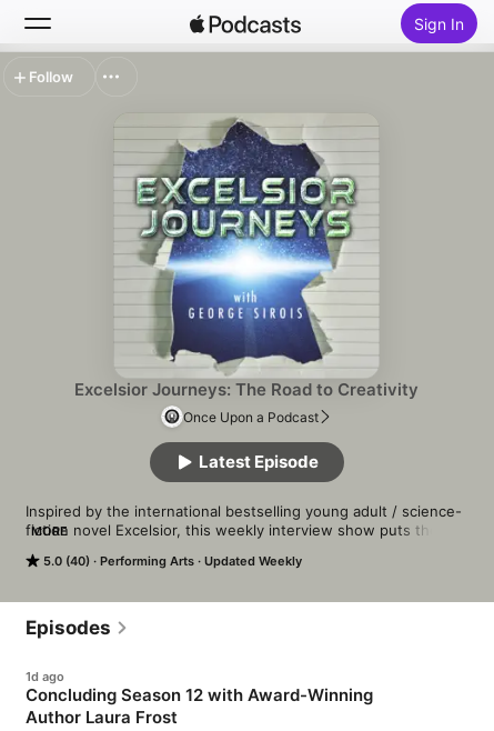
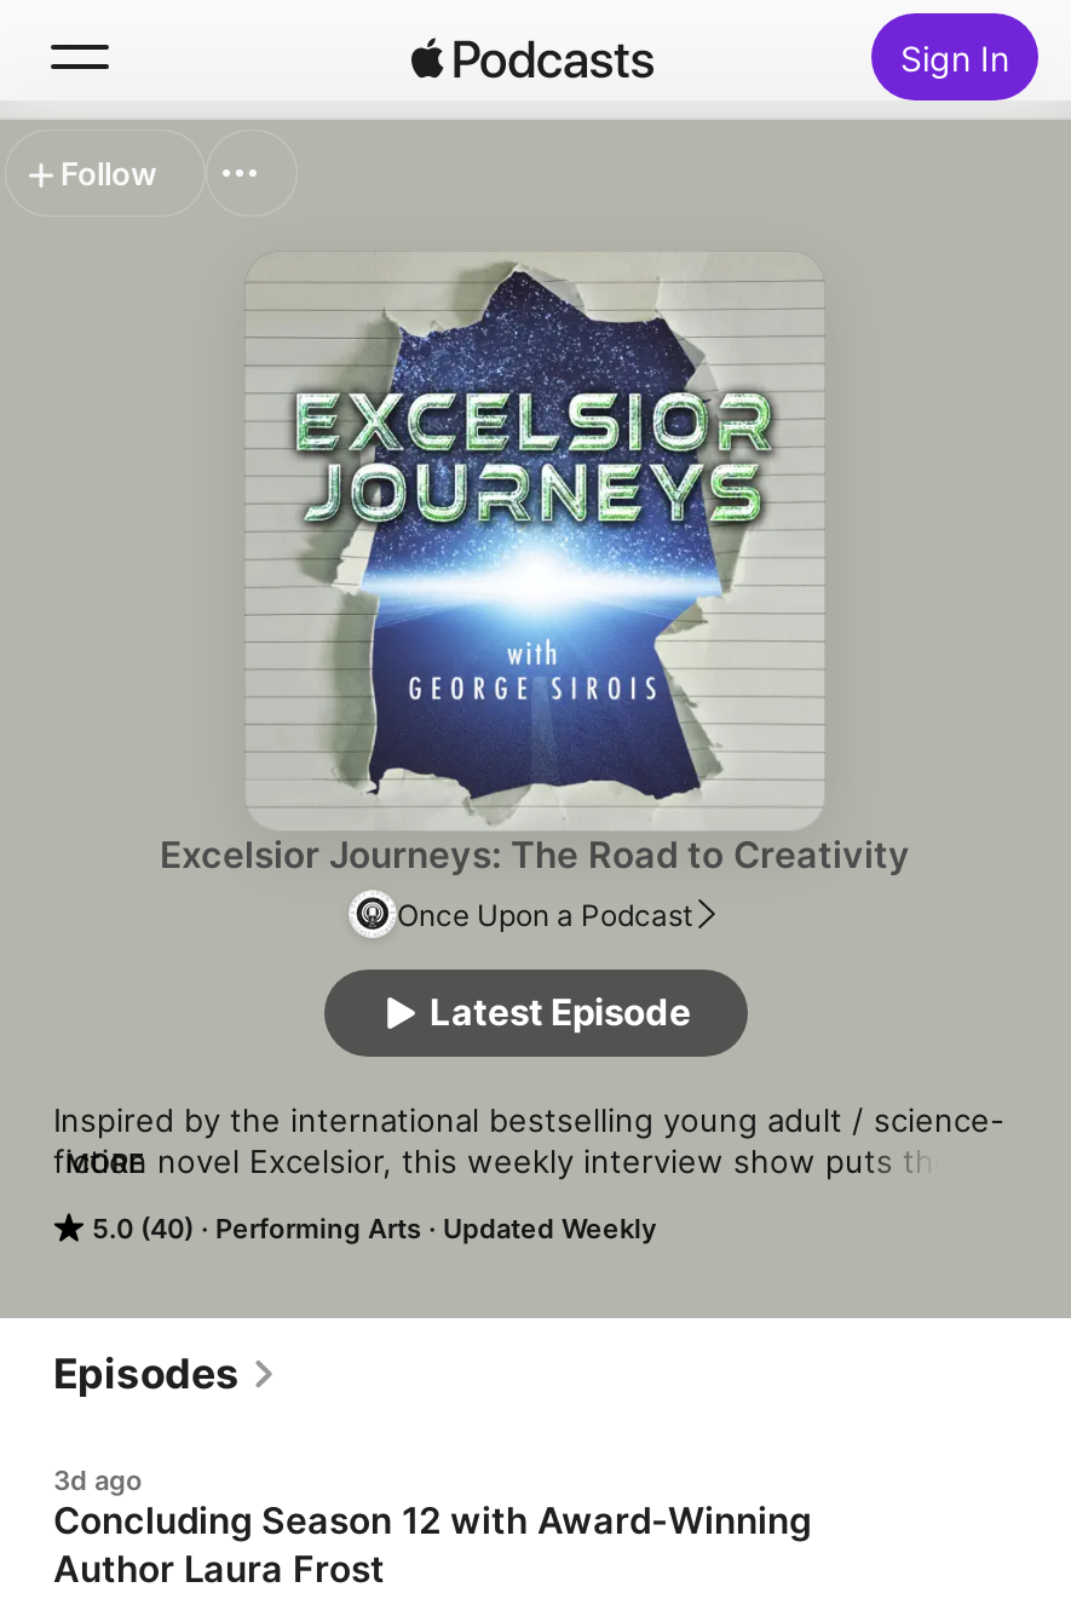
[26,669,64,684] 1d ago -> [53,1463,143,1497] 3d ago

